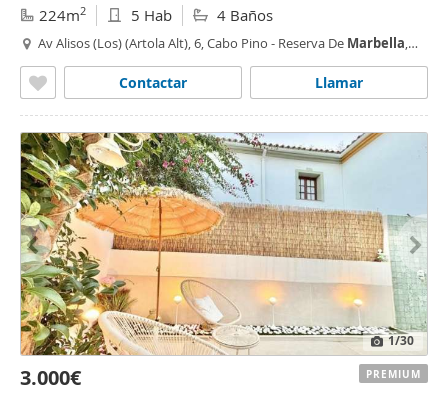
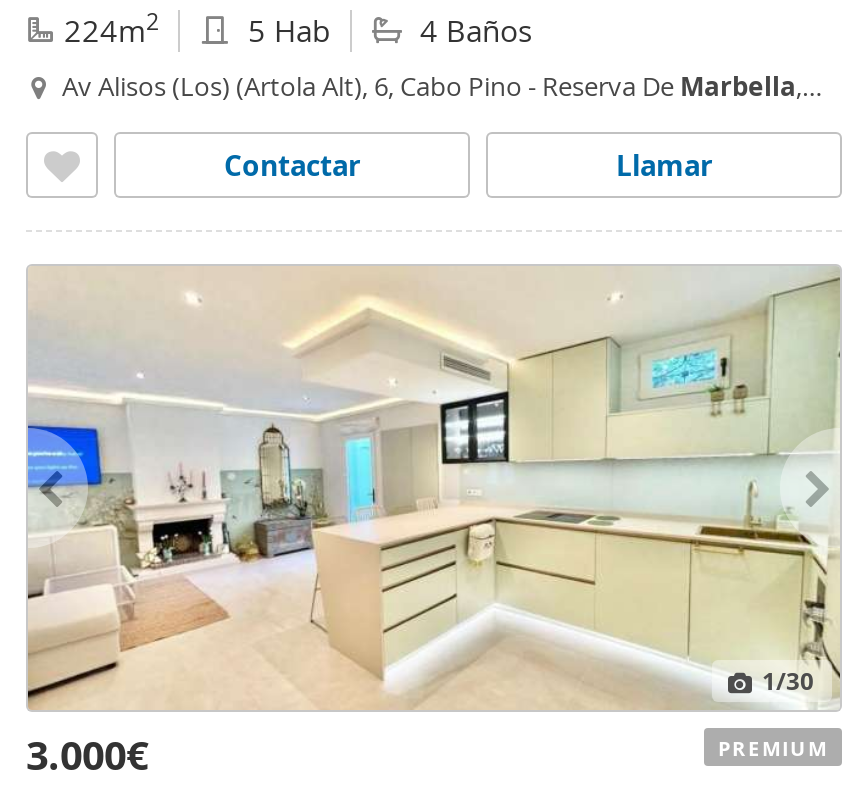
[20,132,427,356] [image] -> [26,264,842,712] [image]

